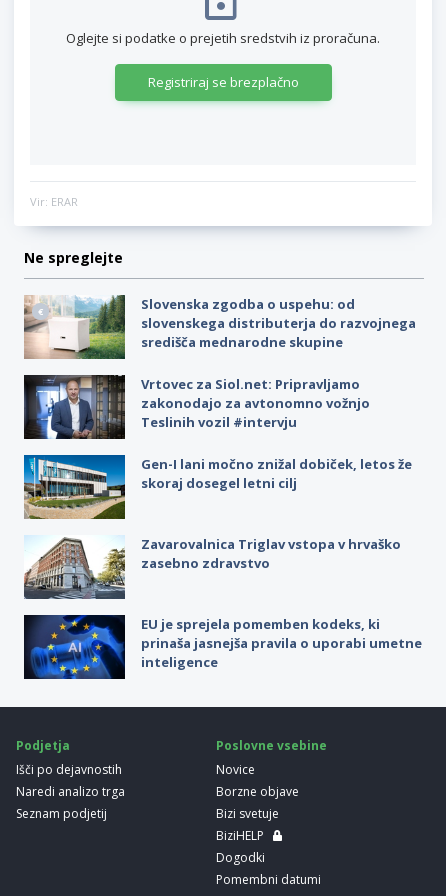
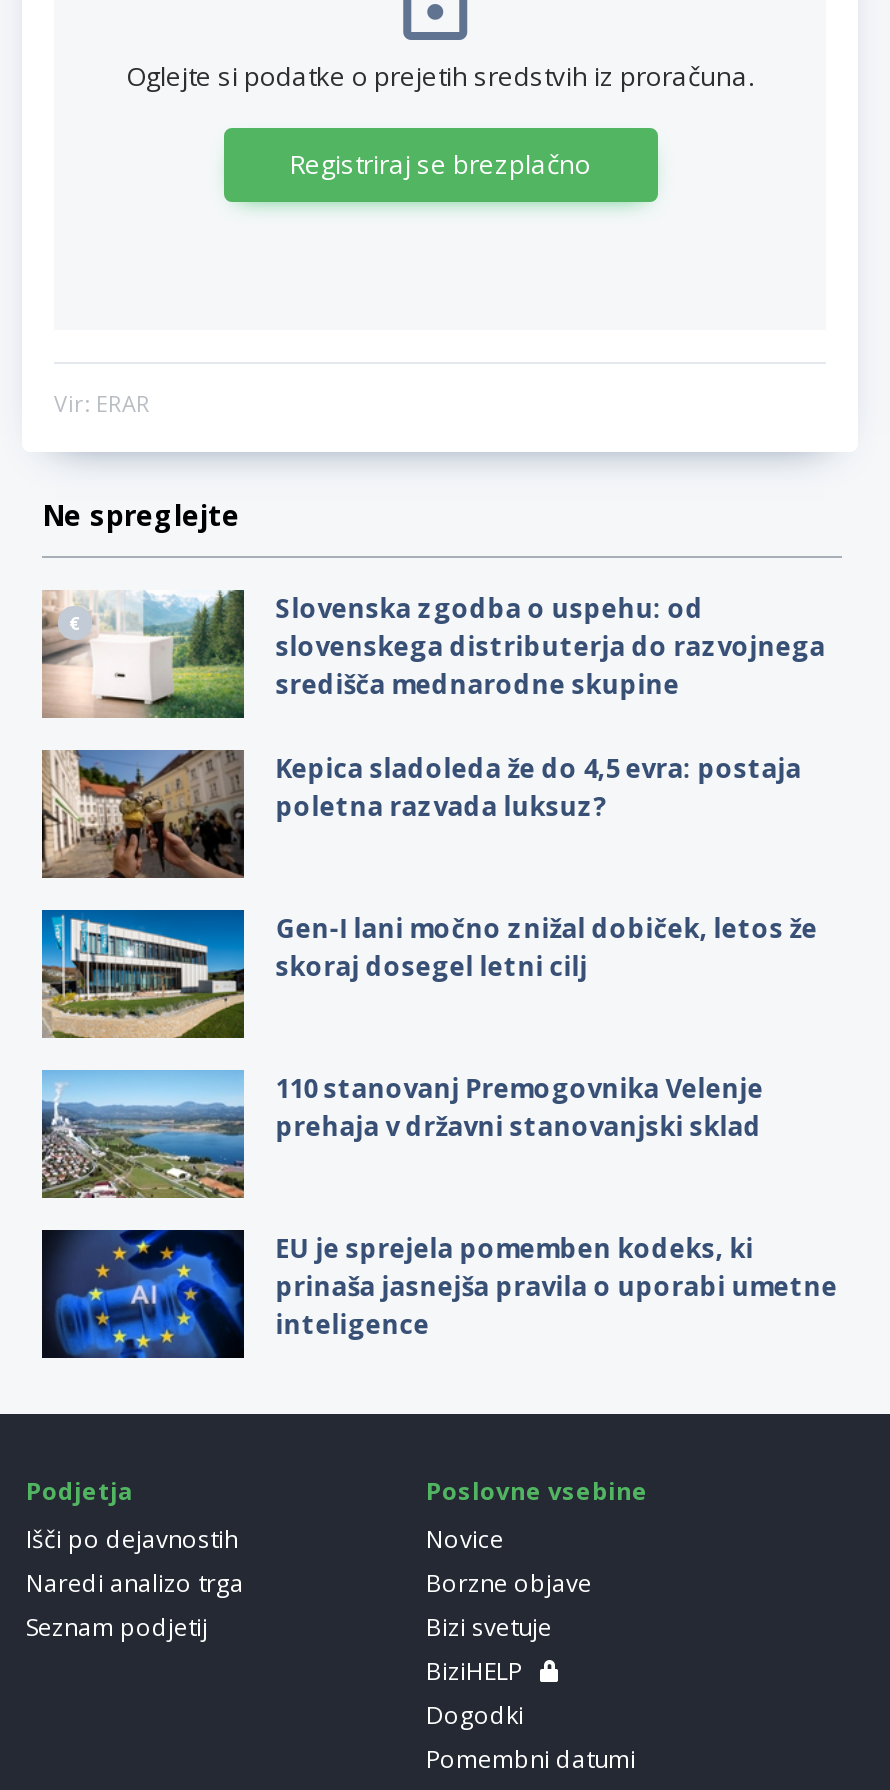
[23,374,370,440] [image] | Vrtovec za Siol.net: Pripravljamo | zakonodajo za avtonomno vožnjo | Teslinih vozil #intervju -> [40,748,802,880] [image] | Kepica sladoleda že do 4,5 evra: postaja | poletna razvada luksuz?
[24,534,401,600] [image] | Zavarovalnica Triglav vstopa v hrvaško | zasebno zdravstvo -> [40,1068,764,1200] [image] | 110 stanovanj Premogovnika Velenje | prehaja v državni stanovanjski sklad

